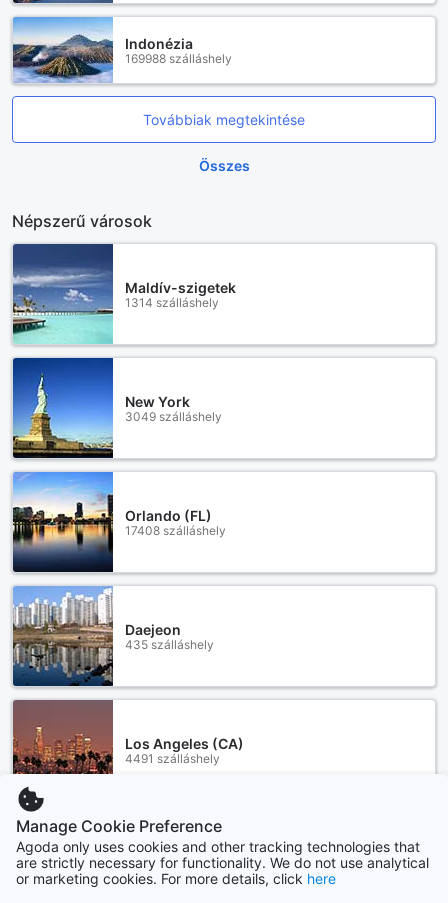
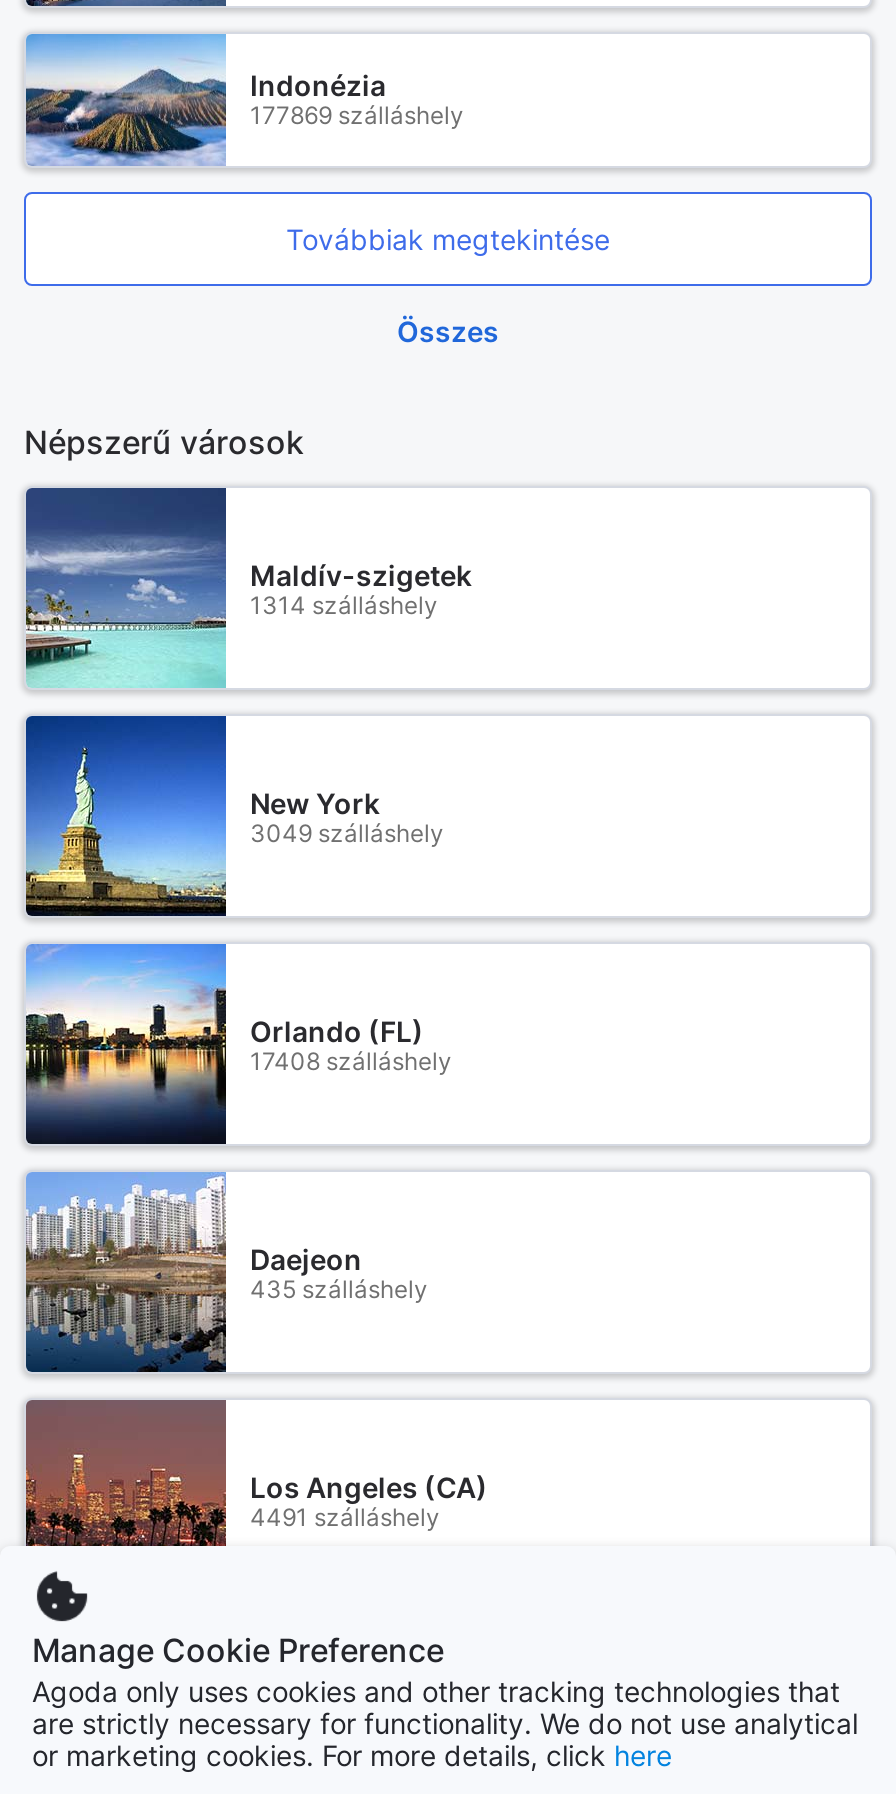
[125,50,232,65] 169988 szálláshely -> [250,101,464,131] 177869 szálláshely

